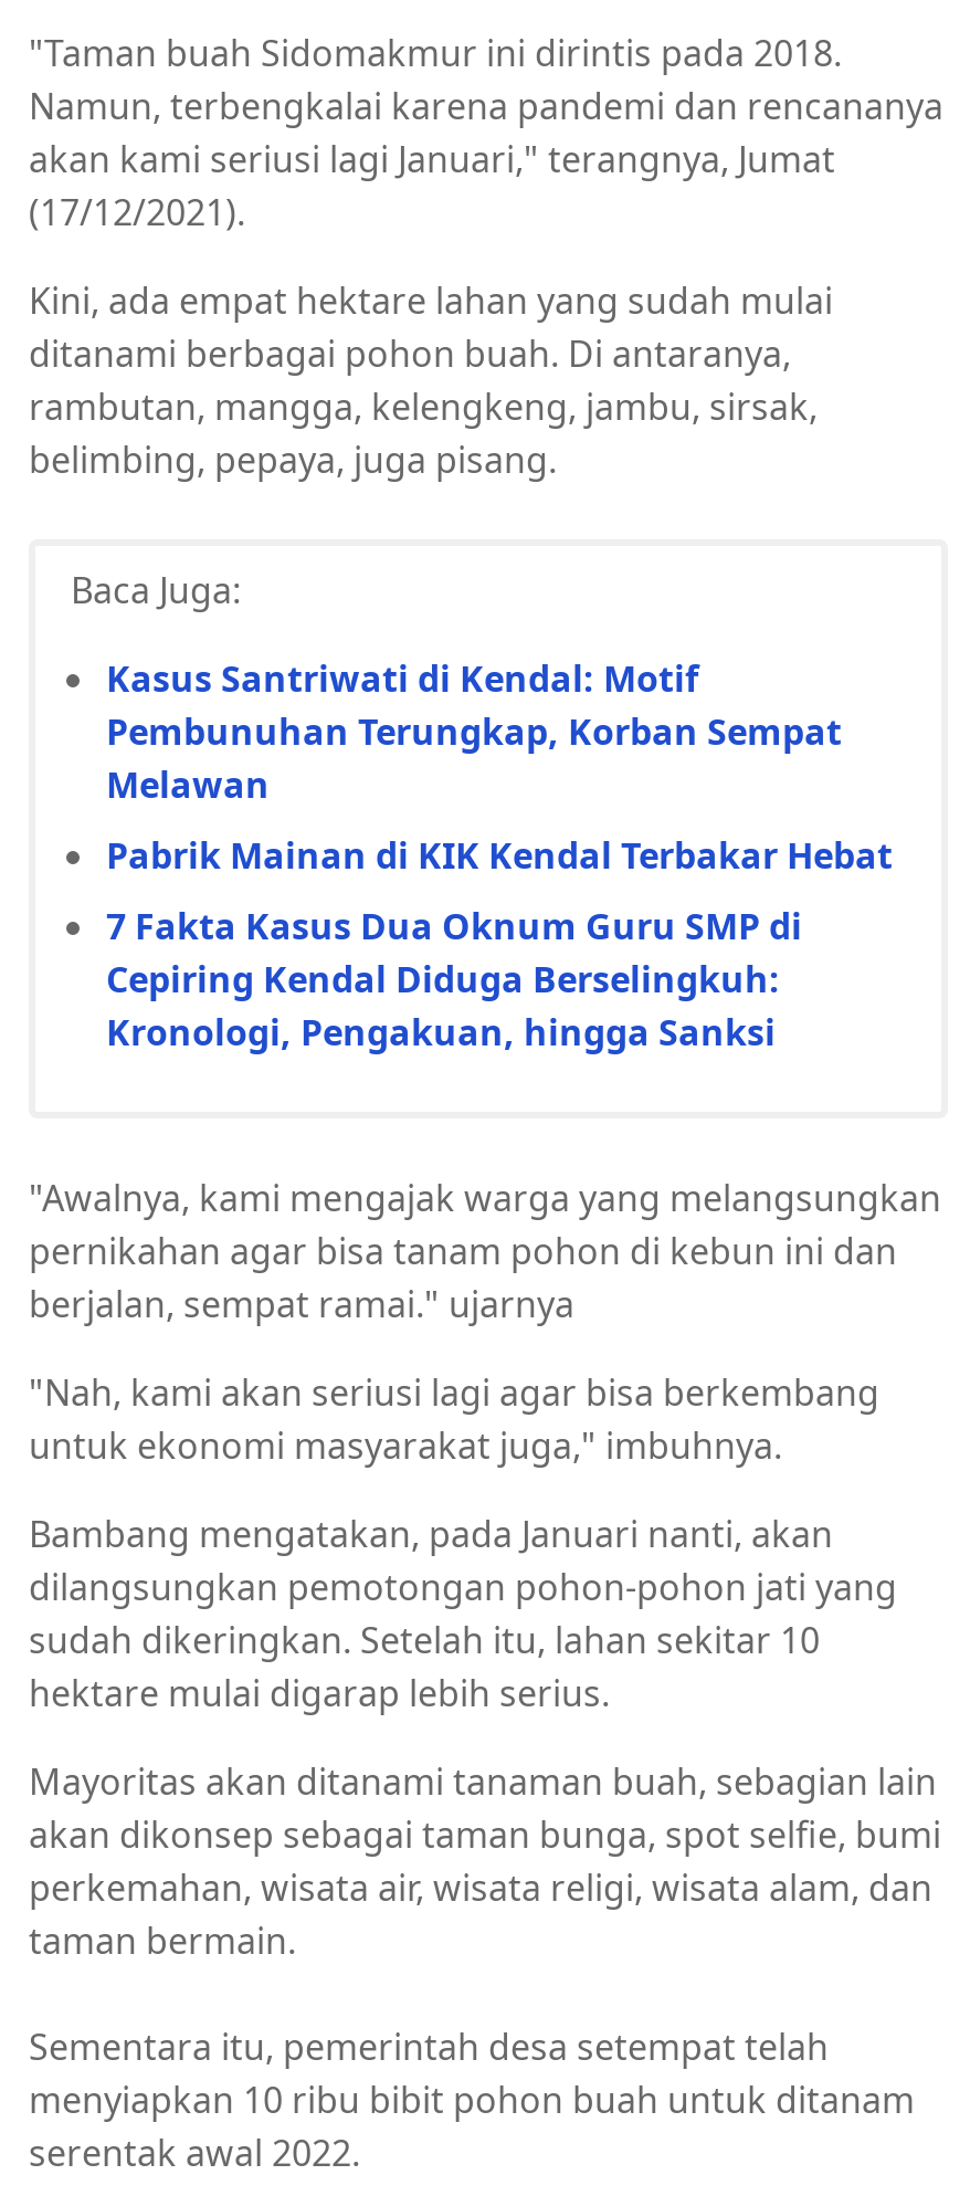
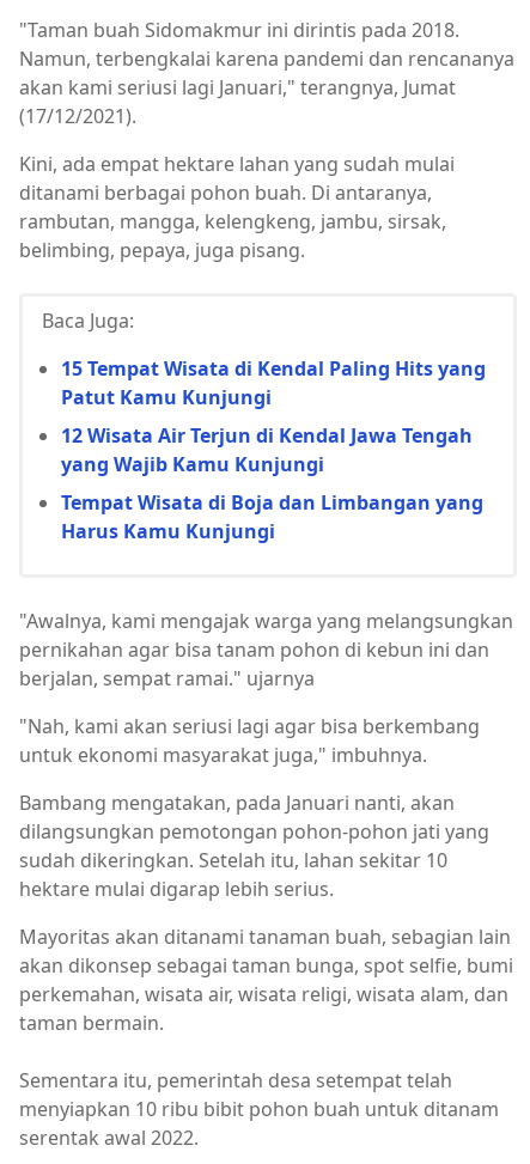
[106,654,842,809] Kasus Santriwati di Kendal: Motif | Pembunuhan Terungkap, Korban Sempat | Melawan -> [61,355,486,410] 15 Tempat Wisata di Kendal Paling Hits yang | Patut Kamu Kunjungi
[106,831,893,880] Pabrik Mainan di KIK Kendal Terbakar Hebat -> [61,422,473,477] 12 Wisata Air Terjun di Kendal Jawa Tengah | yang Wajib Kamu Kunjungi
[106,902,802,1057] 7 Fakta Kasus Dua Oknum Guru SMP di | Cepiring Kendal Diduga Berselingkuh: | Kronologi, Pengakuan, hingga Sanksi -> [61,489,483,544] Tempat Wisata di Boja dan Limbangan yang | Harus Kamu Kunjungi

